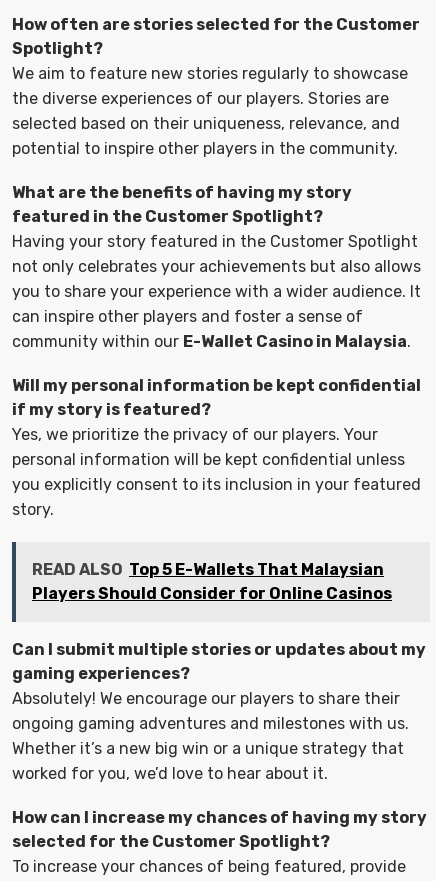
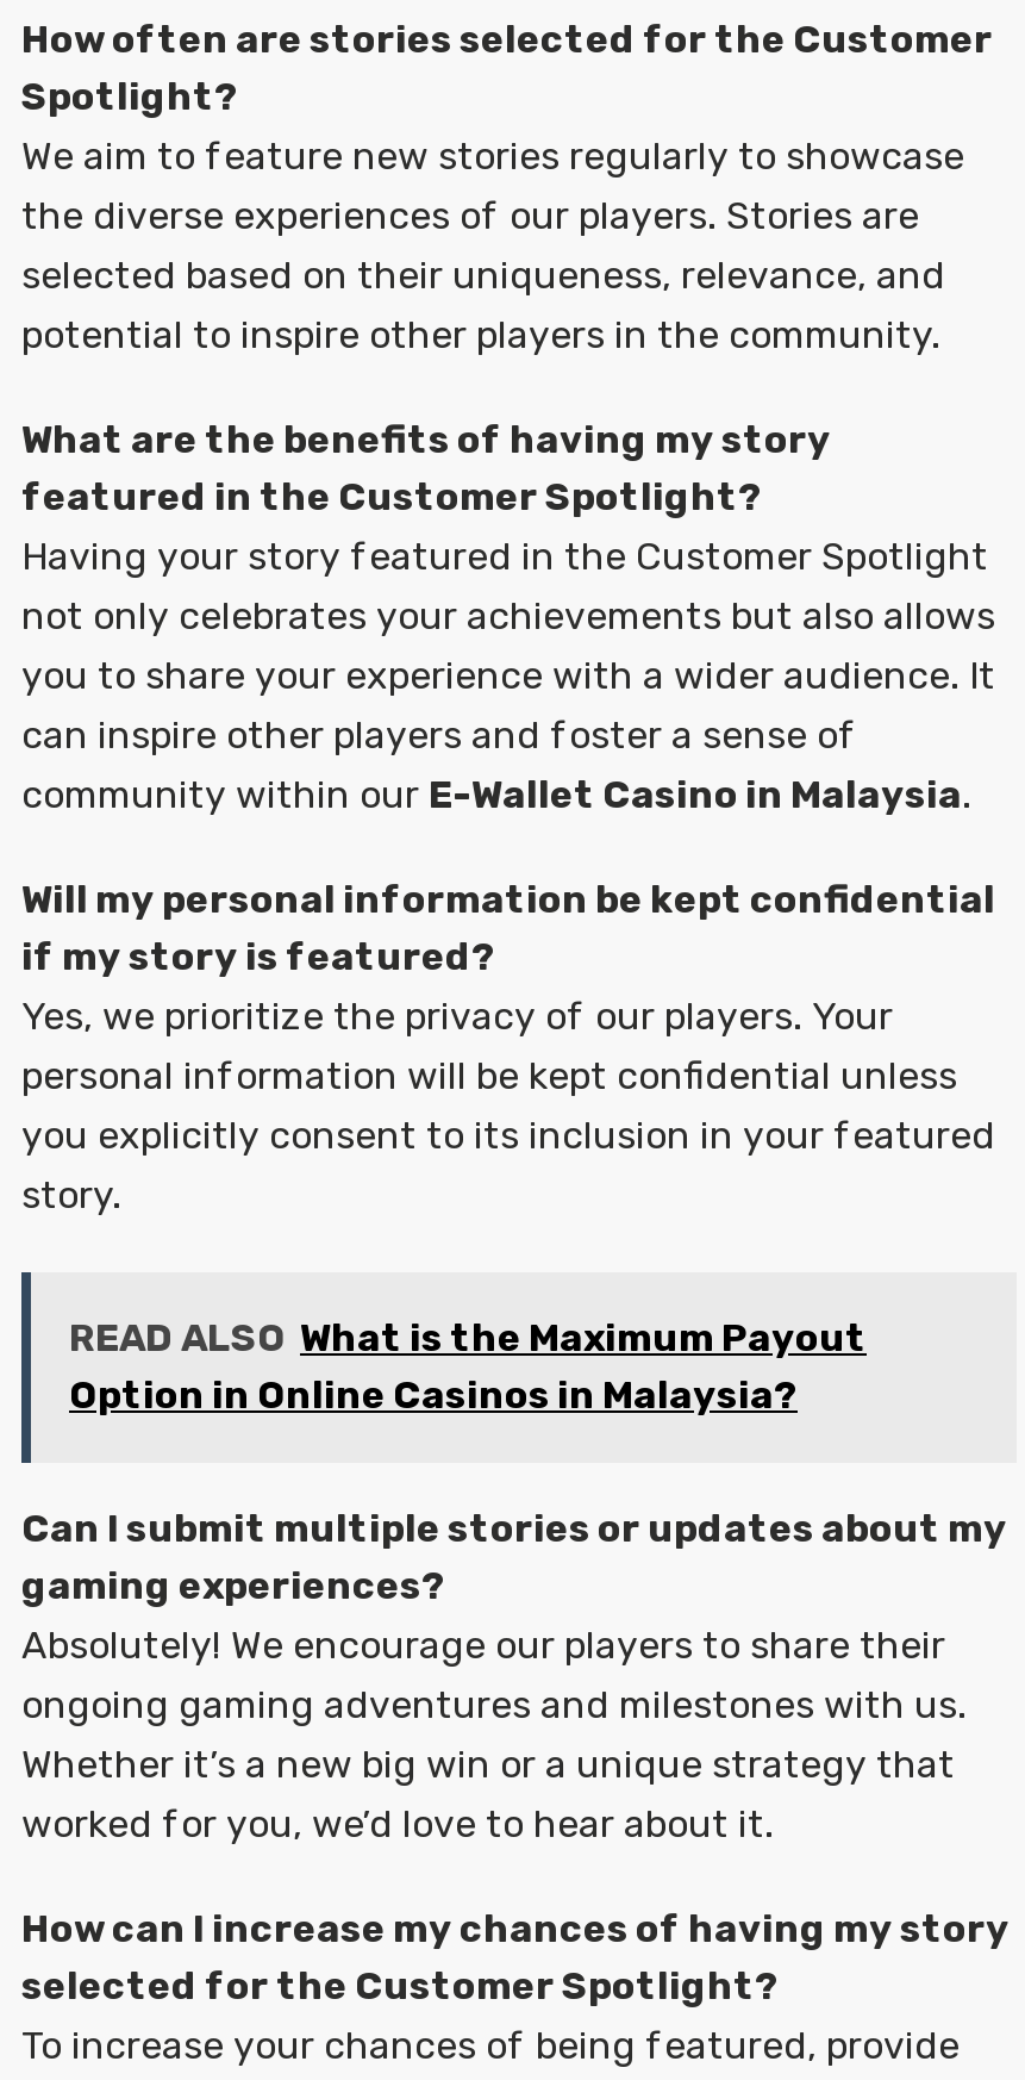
[32,560,392,603] READ ALSO Top 5 E-Wallets That Malaysian | Players Should Consider for Online Casinos -> [69,1315,867,1418] READ ALSO What is the Maximum Payout | Option in Online Casinos in Malaysia?

